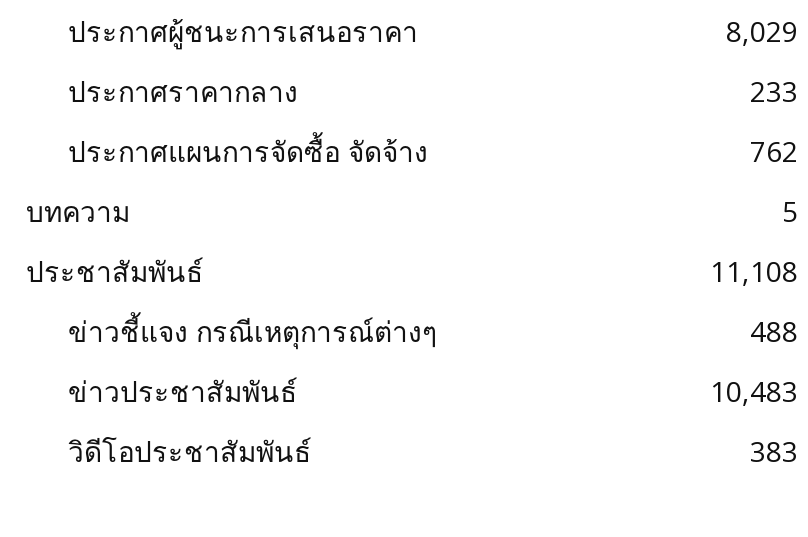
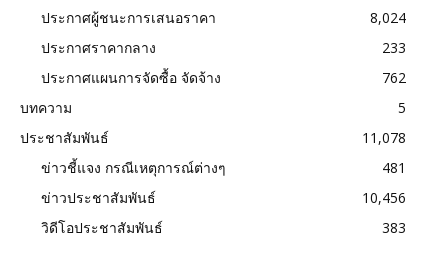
[726,13,798,51] 8,029 -> [370,8,406,27] 8,024
[710,253,798,291] 11,108 -> [362,128,406,147] 11,078
[750,313,798,351] 488 -> [382,158,406,177] 481
[710,373,798,411] 10,483 -> [362,188,406,207] 10,456

